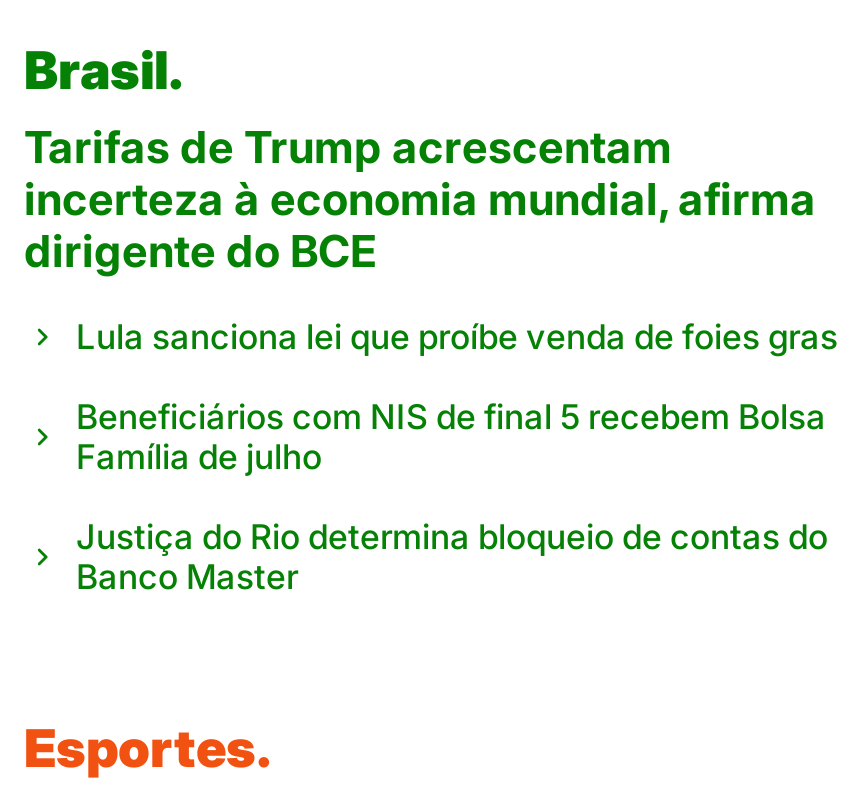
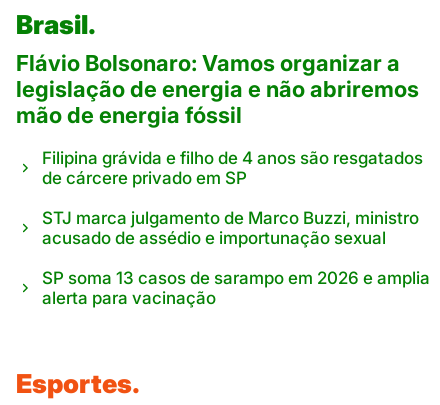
[24,121,816,277] Tarifas de Trump acrescentam | incerteza à economia mundial, afirma | dirigente do BCE -> [16,50,419,128] Flávio Bolsonaro: Vamos organizar a | legislação de energia e não abriremos | mão de energia fóssil
[76,317,838,357] Lula sanciona lei que proíbe venda de foies gras -> [42,148,423,188] Filipina grávida e filho de 4 anos são resgatados | de cárcere privado em SP
[76,397,826,477] Beneficiários com NIS de final 5 recebem Bolsa | Família de julho -> [42,208,419,248] STJ marca julgamento de Marco Buzzi, ministro | acusado de assédio e importunação sexual
[76,517,828,597] Justiça do Rio determina bloqueio de contas do | Banco Master -> [42,268,430,308] SP soma 13 casos de sarampo em 2026 e amplia | alerta para vacinação

